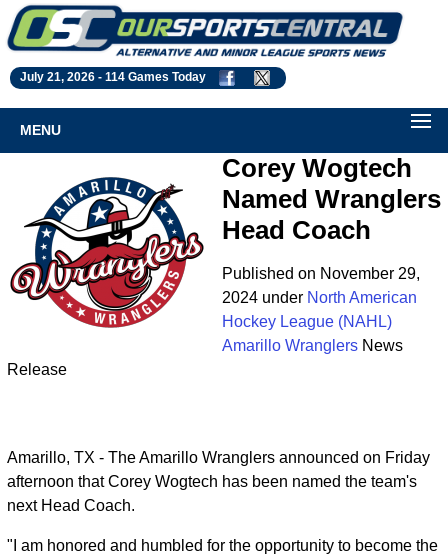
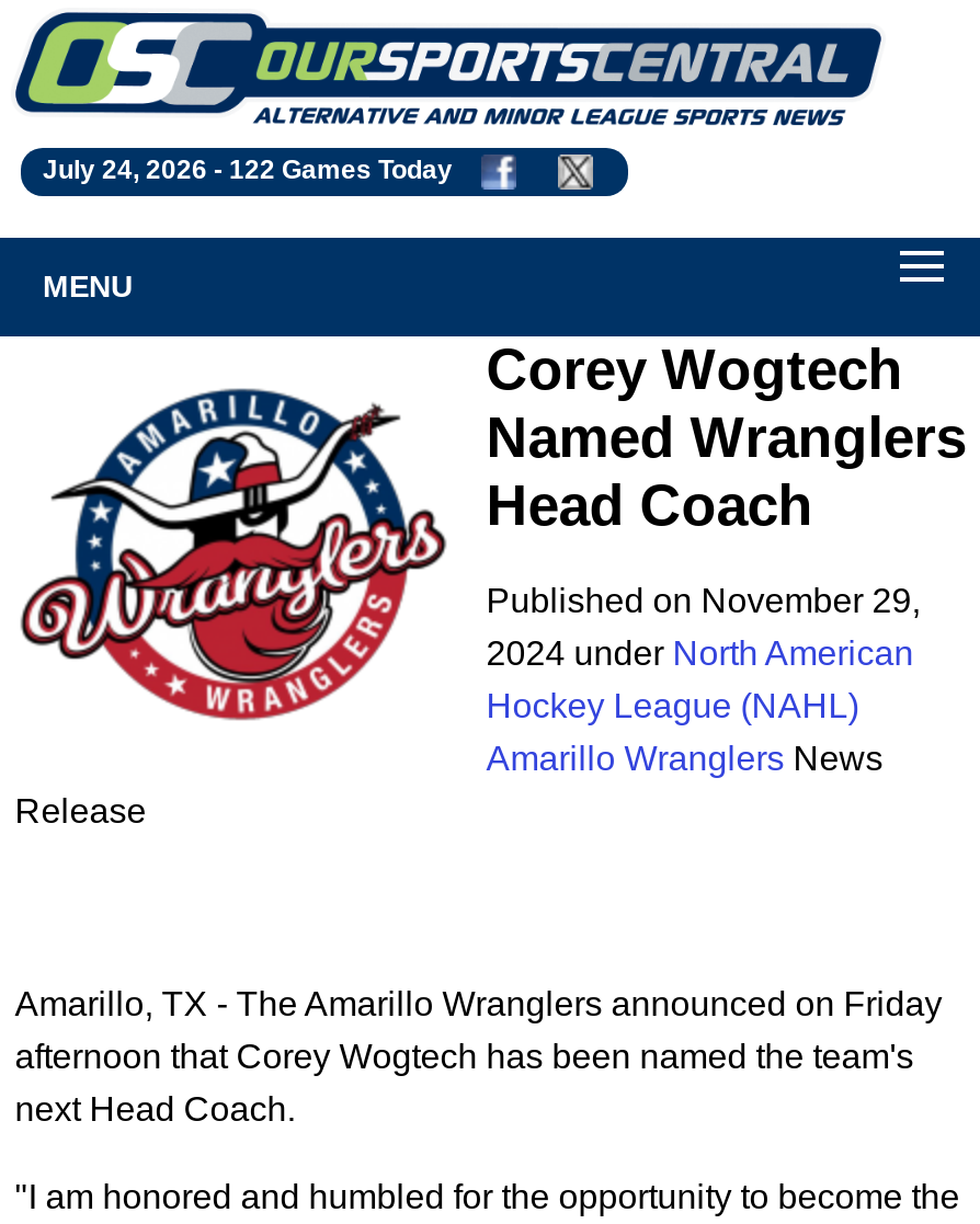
[20,70,206,84] July 21, 2026 - 114 Games Today -> [43,155,453,185] July 24, 2026 - 122 Games Today

